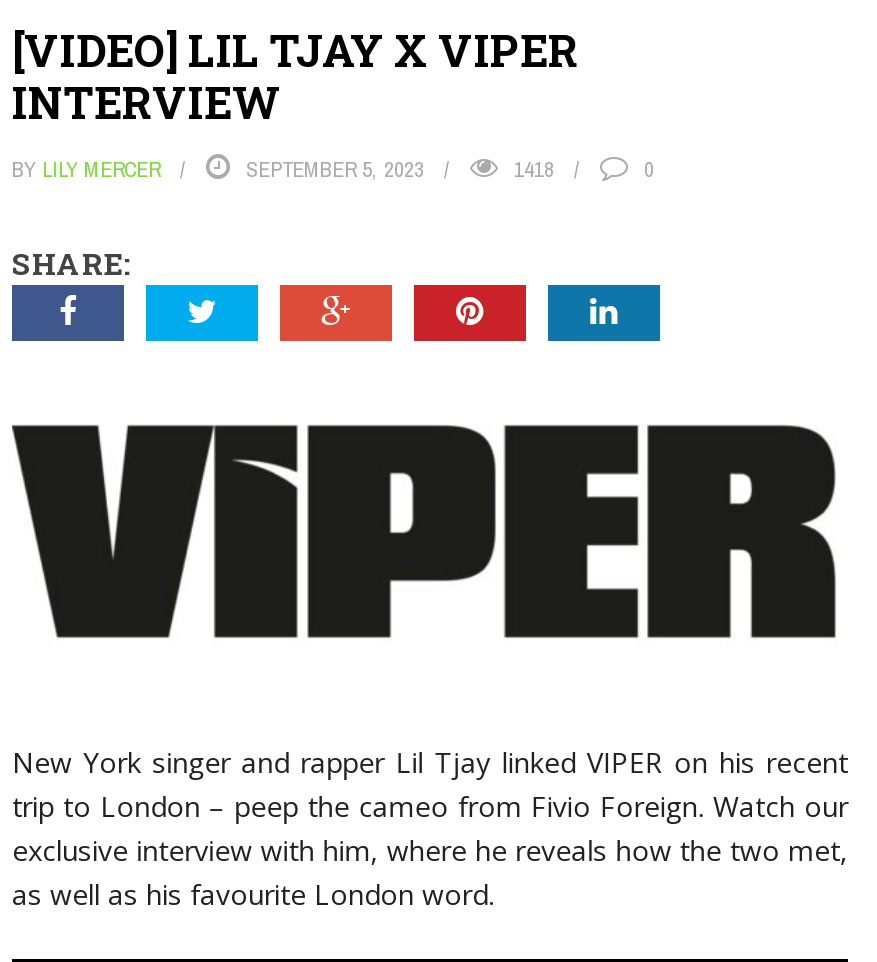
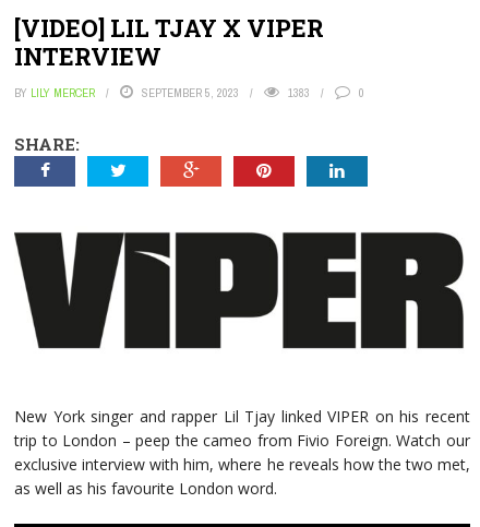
[514,155,554,183] 1418 -> [288,85,310,100] 1383

